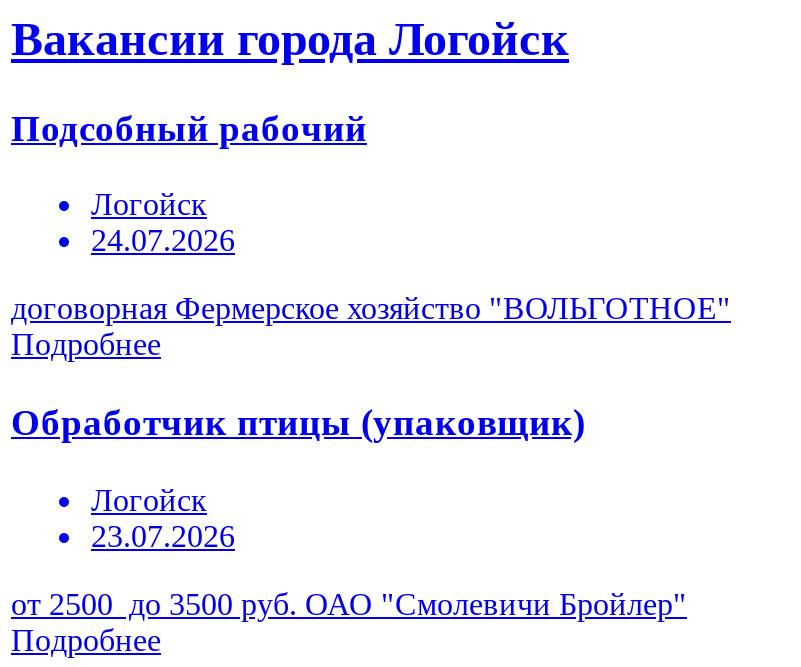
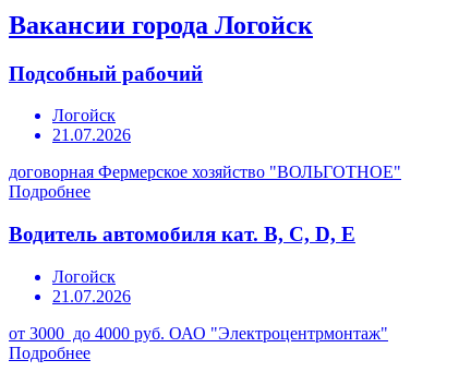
[91,224,235,258] 24.07.2026 -> [52,126,131,144] 21.07.2026
[11,401,585,443] Обработчик птицы (упаковщик) -> [9,223,355,246] Водитель автомобиля кат. В, С, D, Е
[91,519,235,553] 23.07.2026 -> [52,287,131,305] 21.07.2026
[11,587,687,621] от 2500 до 3500 руб. ОАО "Смолевичи Бройлер" -> [9,324,388,342] от 3000 до 4000 руб. ОАО "Электроцентрмонтаж"

